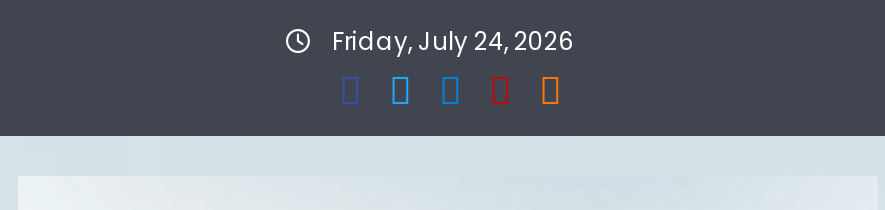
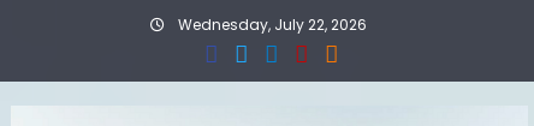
[326,24,574,58] Friday, July 24, 2026 -> [174,14,367,35] Wednesday, July 22, 2026

